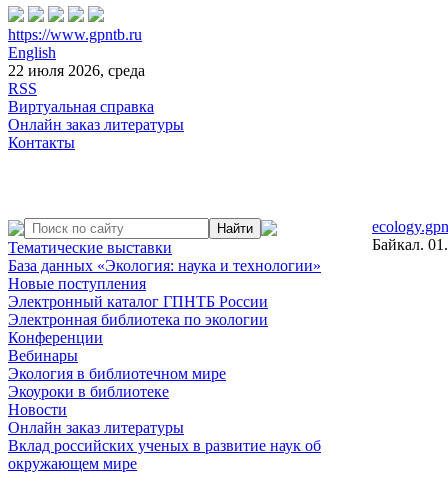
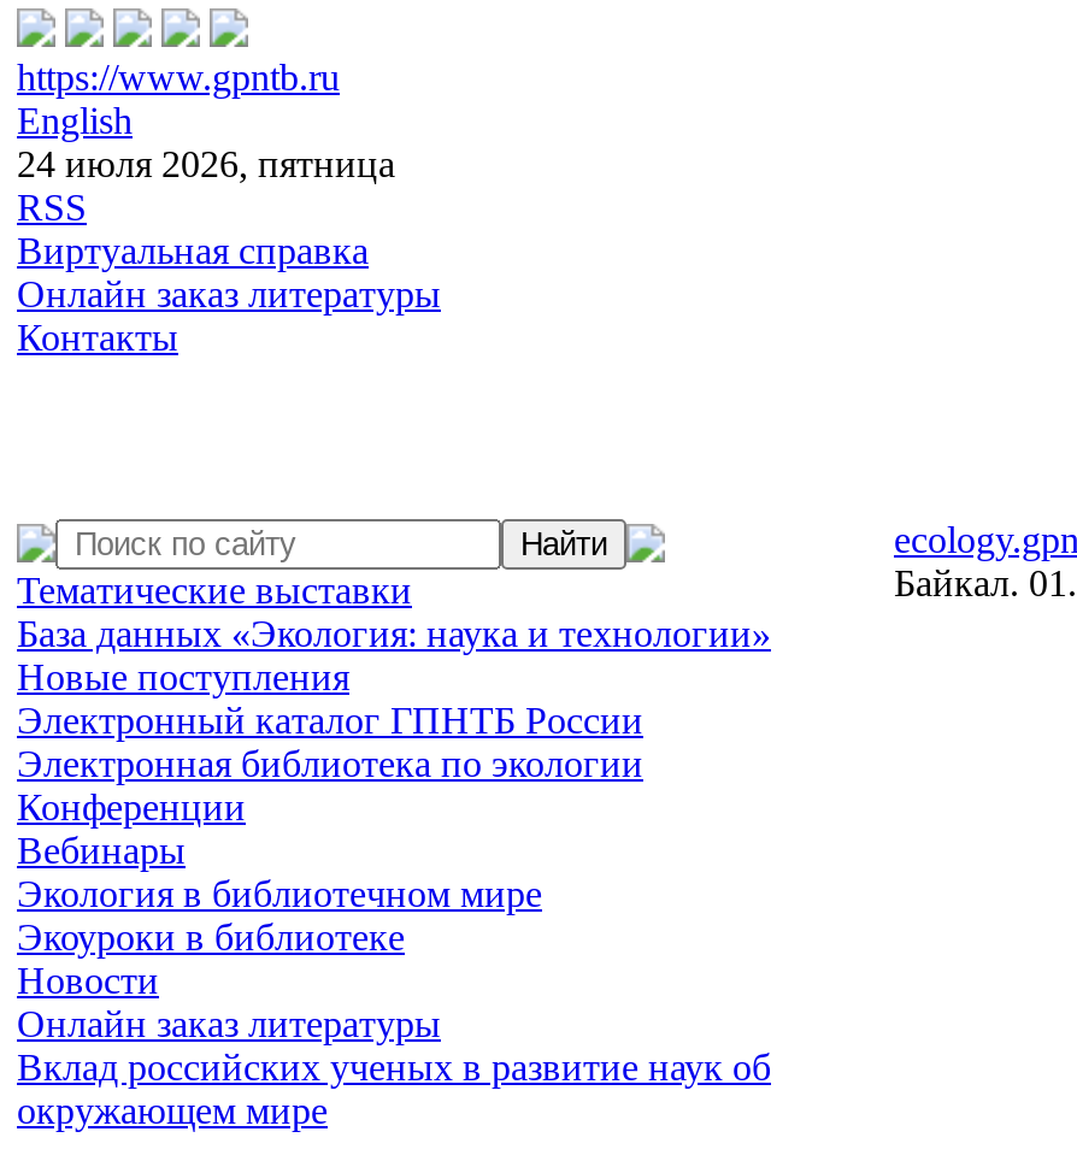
[8,62,145,79] 22 июля 2026, среда -> [17,143,395,184] 24 июля 2026, пятница

